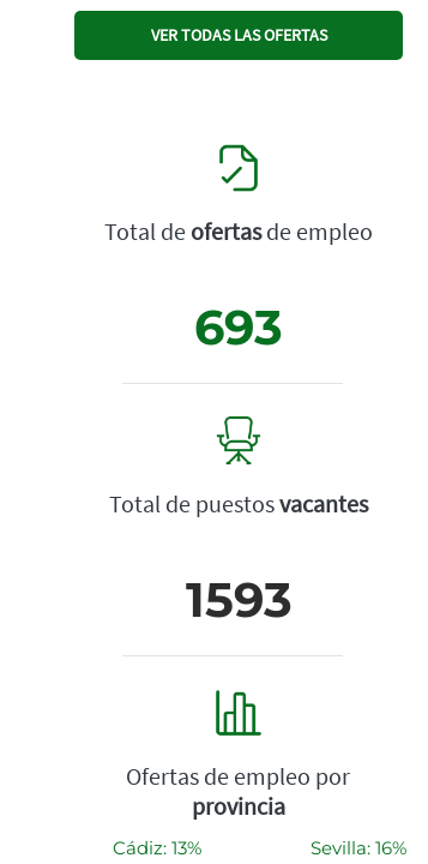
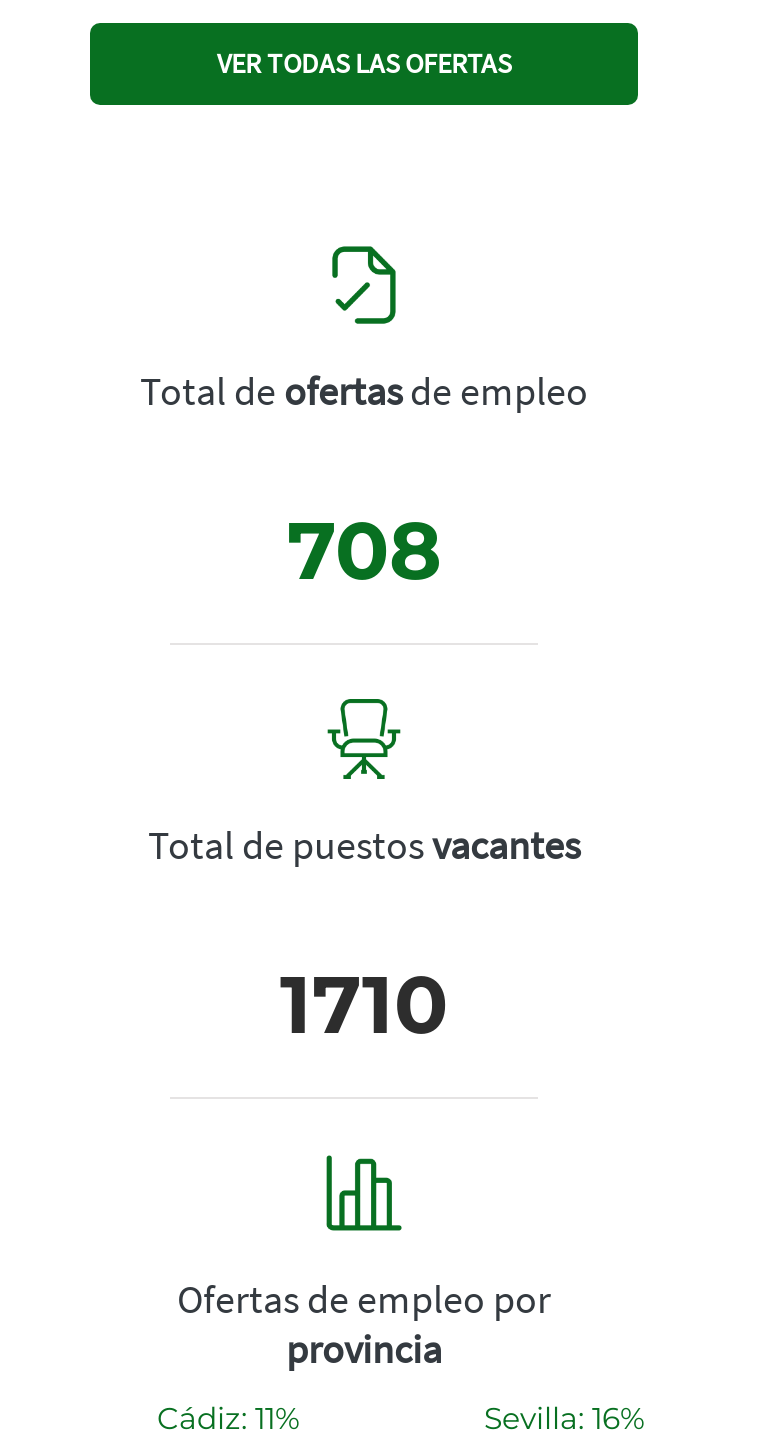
[194,298,283,357] 693 -> [287,500,441,598] 708
[185,570,292,629] 1593 -> [280,954,448,1052] 1710
[113,837,201,859] Cádiz: 13% -> [157,1398,299,1436] Cádiz: 11%

